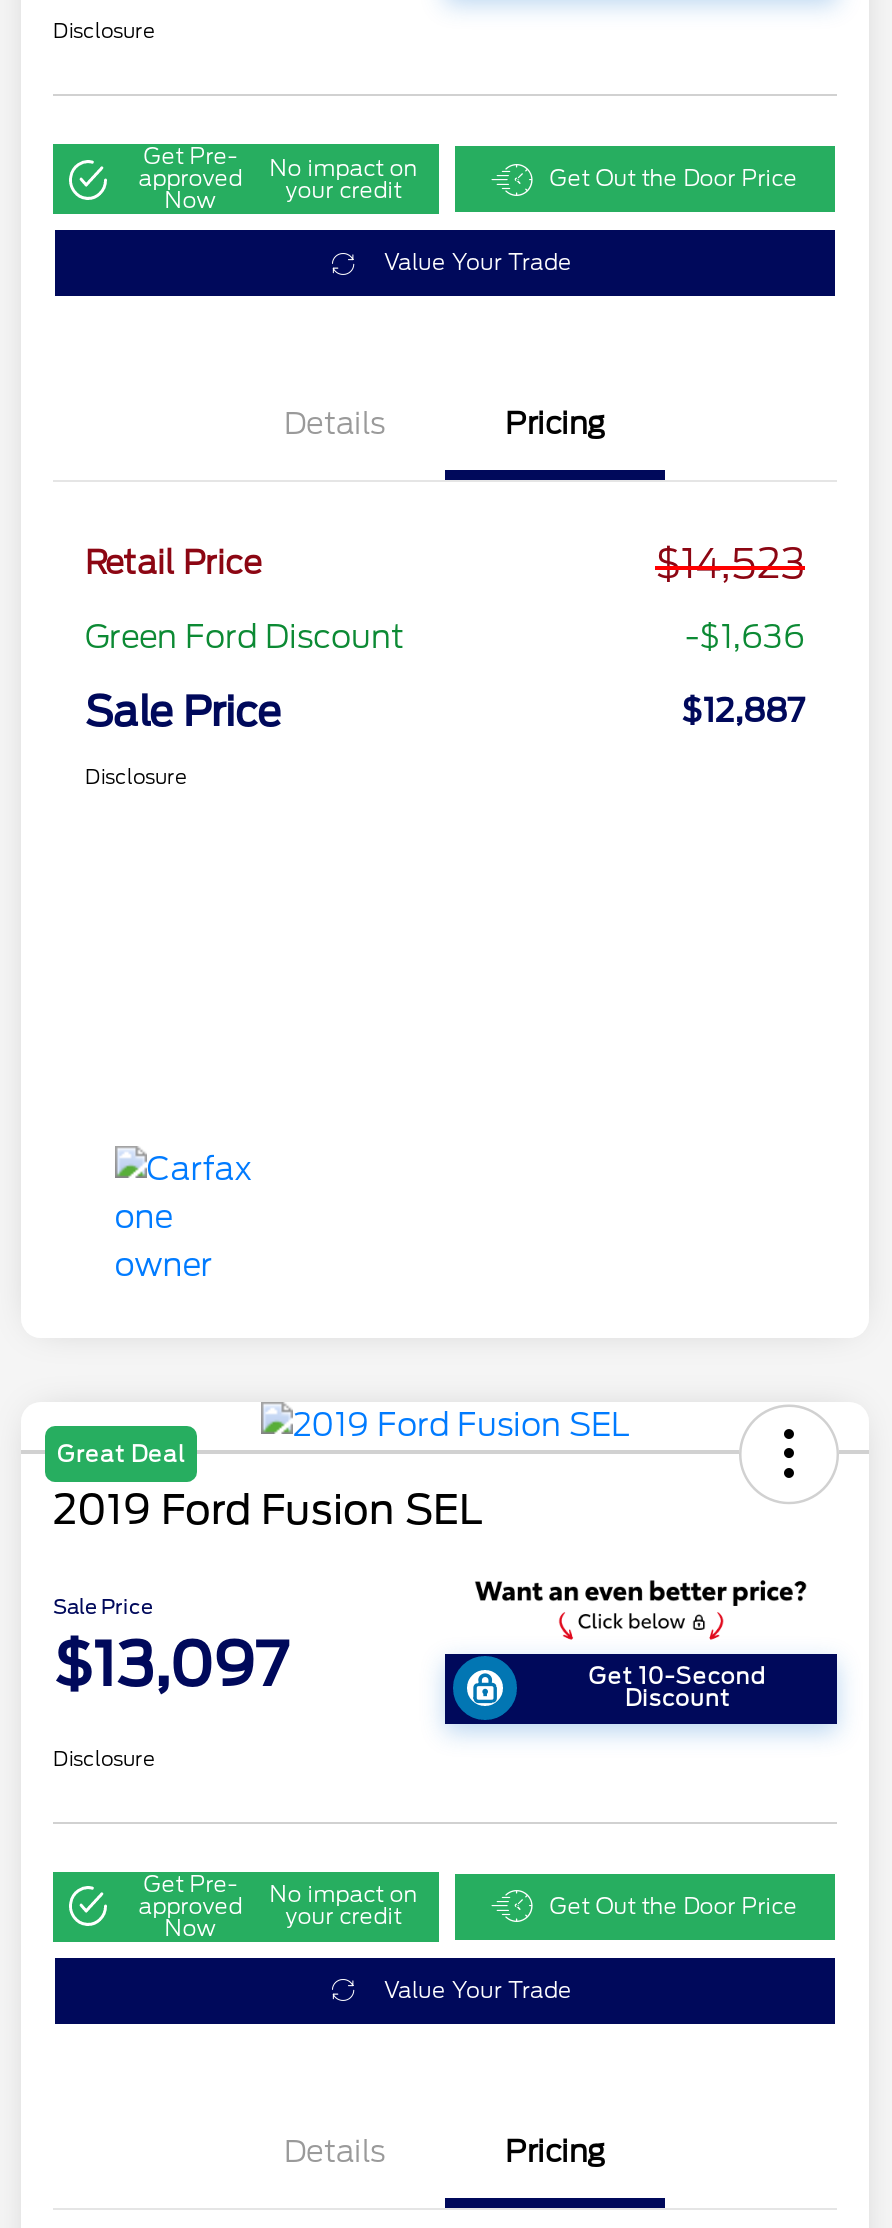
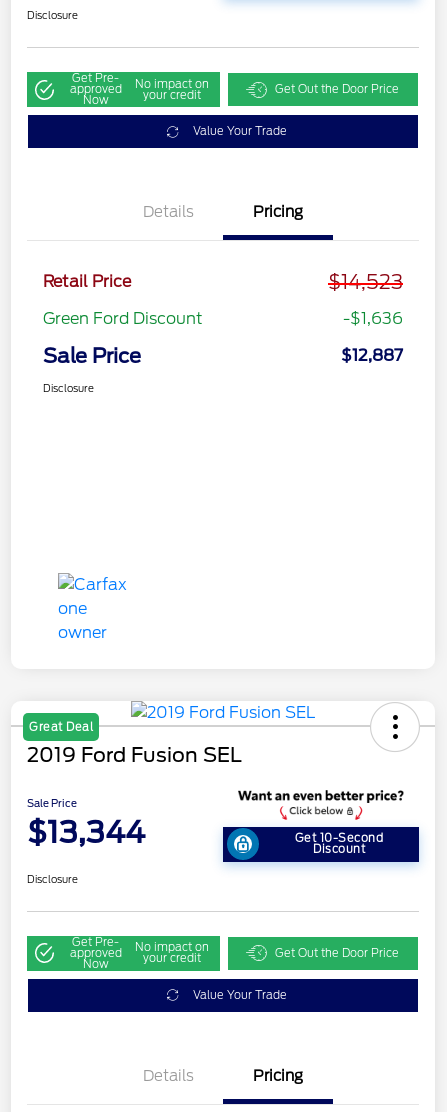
[53,1629,287,1701] $13,097 -> [27,814,145,850] $13,344

